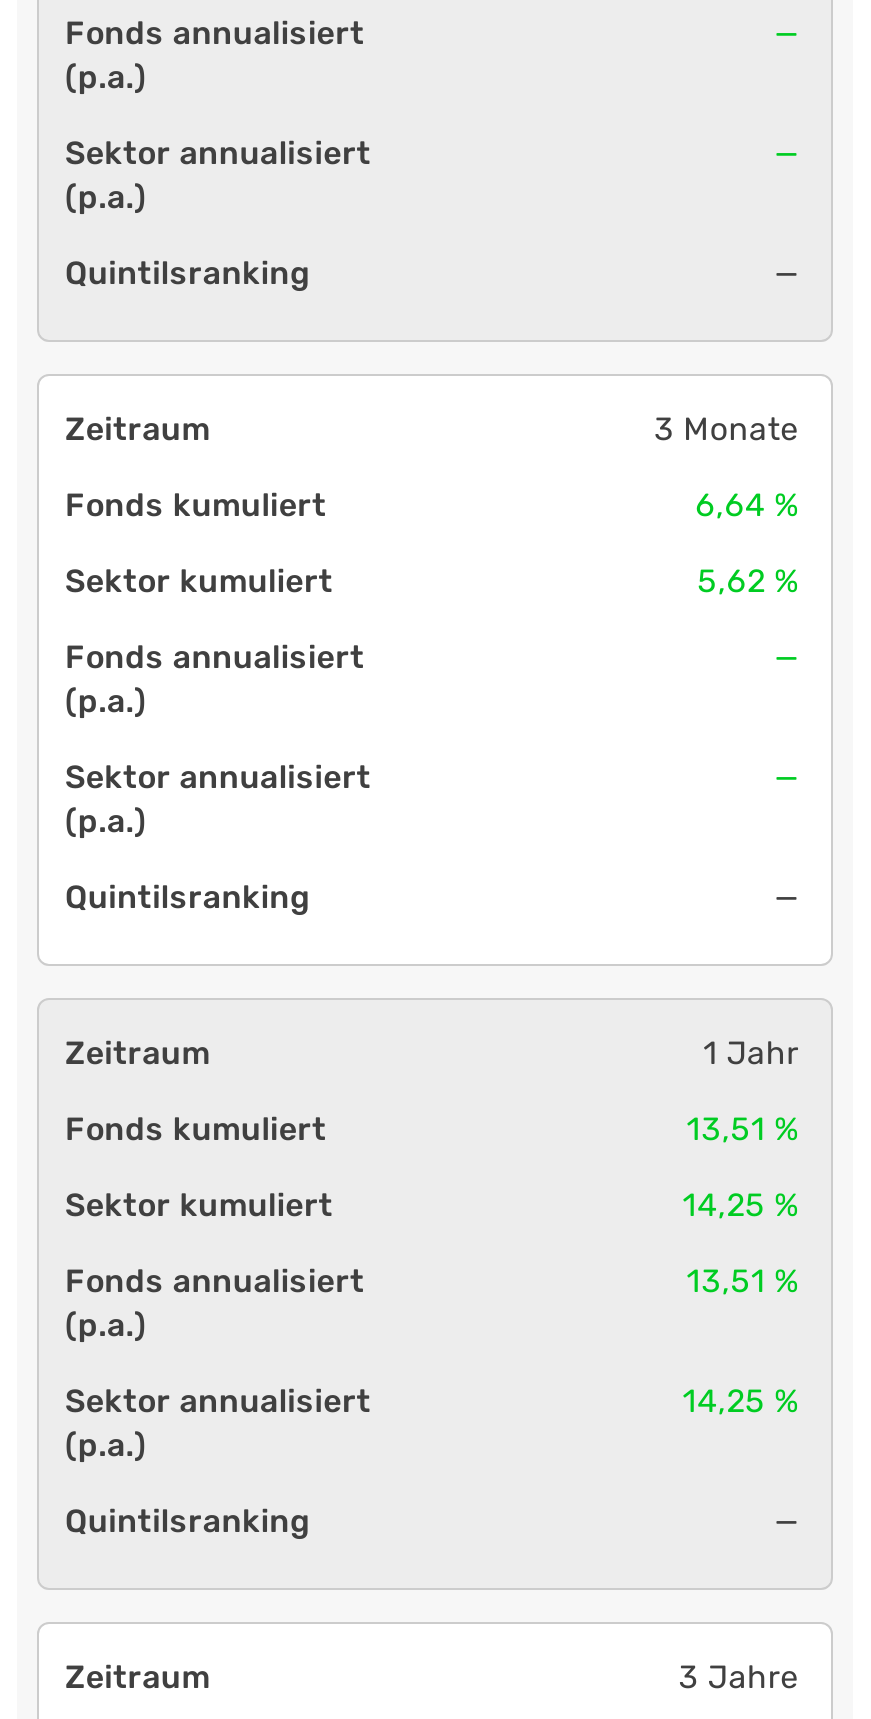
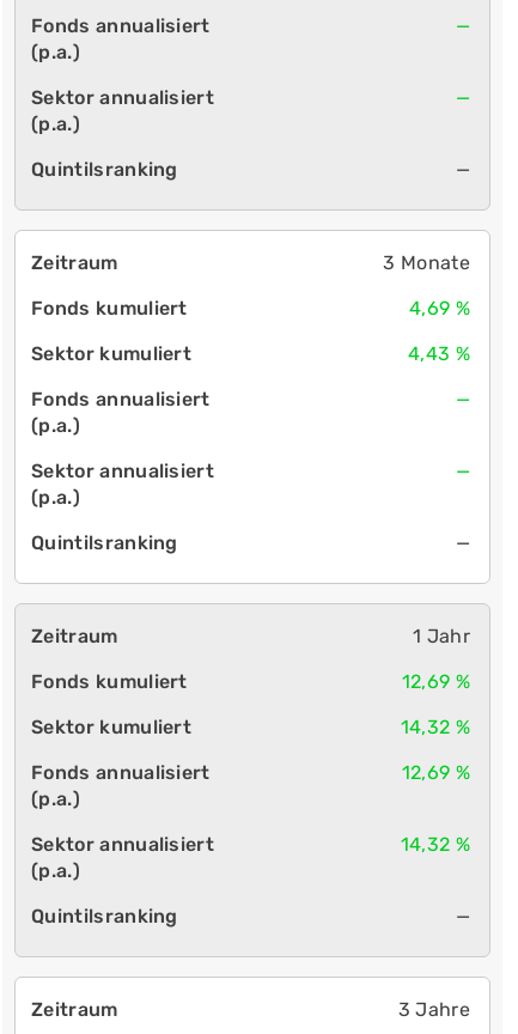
[695,485,799,523] 6,64 % -> [409,296,470,319] 4,69 %
[697,561,799,599] 5,62 % -> [408,342,470,365] 4,43 %
[687,1109,799,1147] 13,51 % -> [402,670,470,693] 12,69 %
[683,1185,799,1223] 14,25 % -> [401,715,470,738] 14,32 %
[687,1261,799,1299] 13,51 % -> [402,761,470,784] 12,69 %
[683,1381,799,1419] 14,25 % -> [401,833,470,855] 14,32 %

